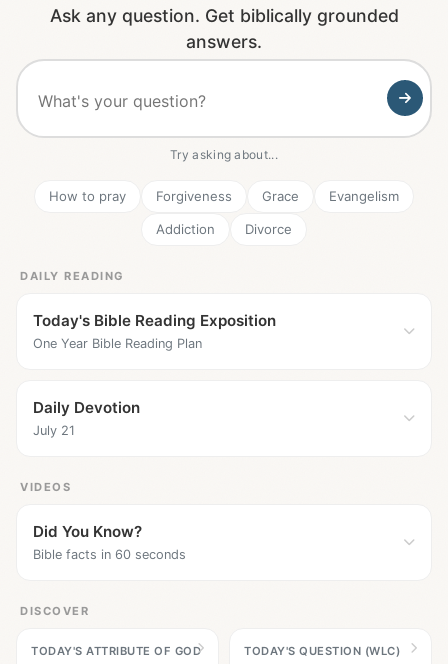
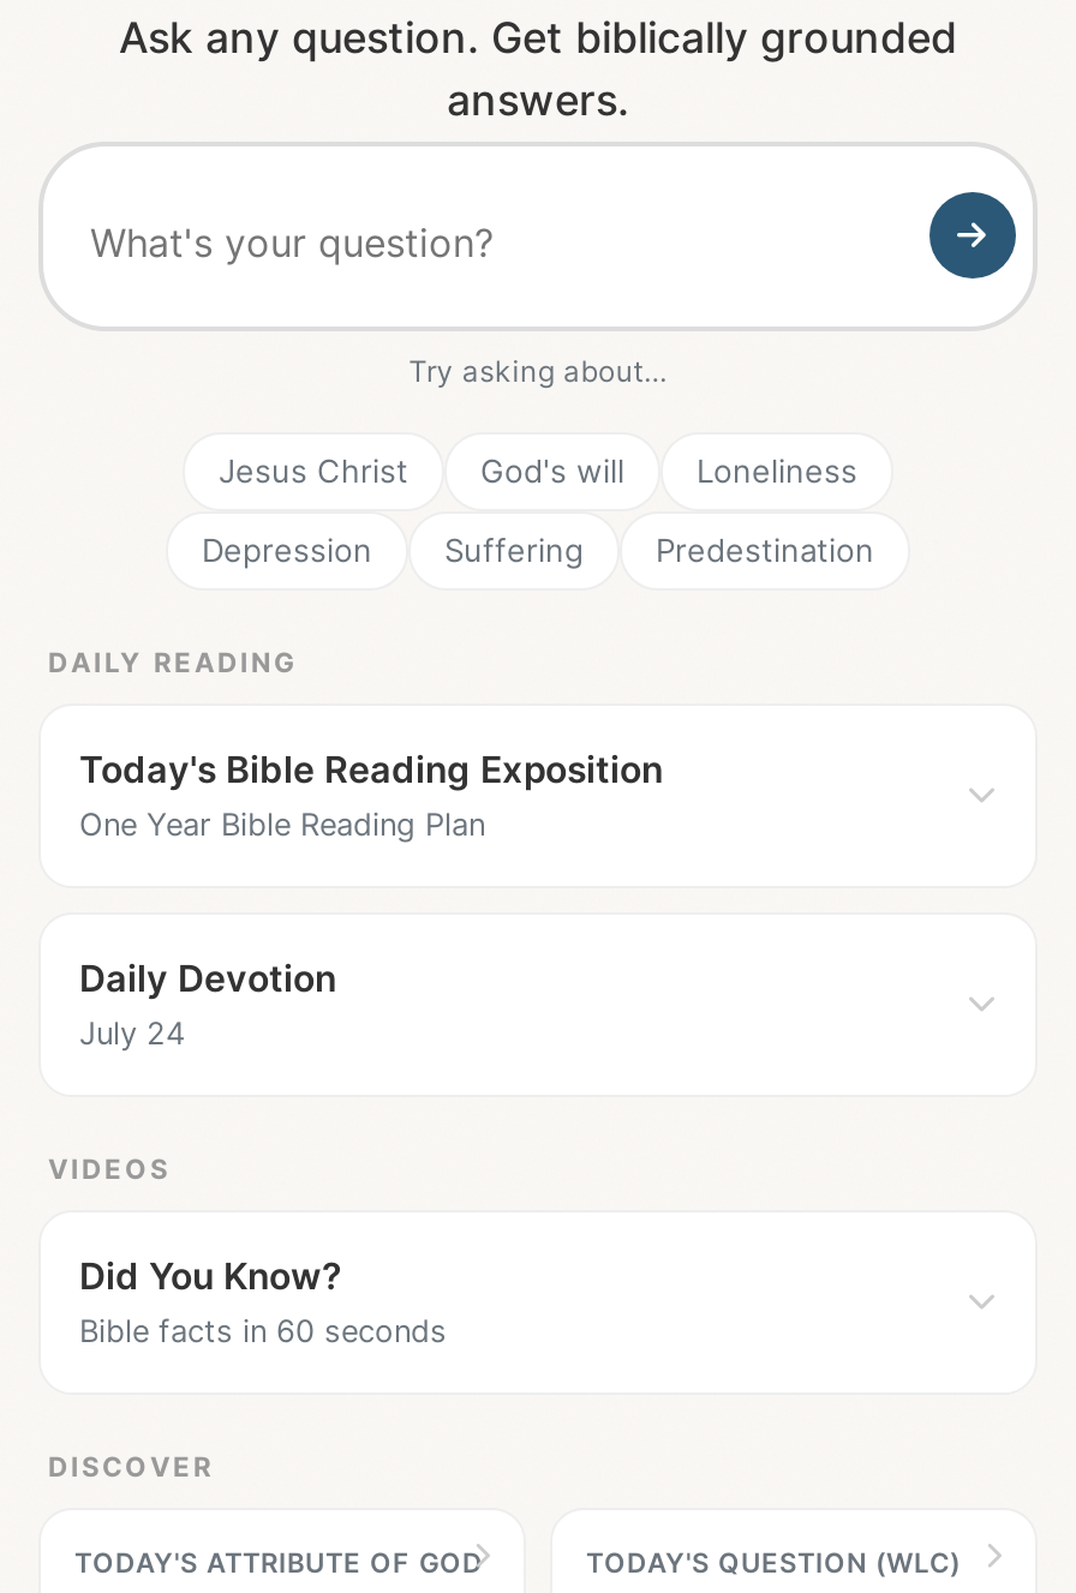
[49,188,399,204] How to pray | Forgiveness | Grace | Evangelism -> [219,450,857,489] Jesus Christ | God's will | Loneliness
[156,221,292,237] Addiction | Divorce -> [202,530,874,568] Depression | Suffering | Predestination
[33,423,75,438] July 21 -> [79,1015,185,1051] July 24

